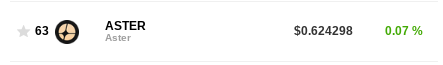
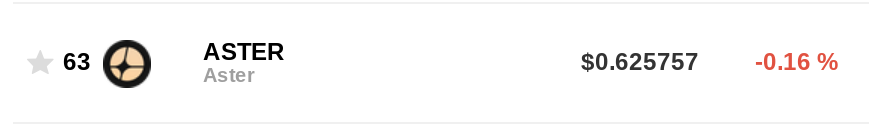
[294,24,353,38] $0.624298 -> [581,49,699,77] $0.625757
[385,24,423,38] 0.07 % -> [755,49,839,77] -0.16 %

